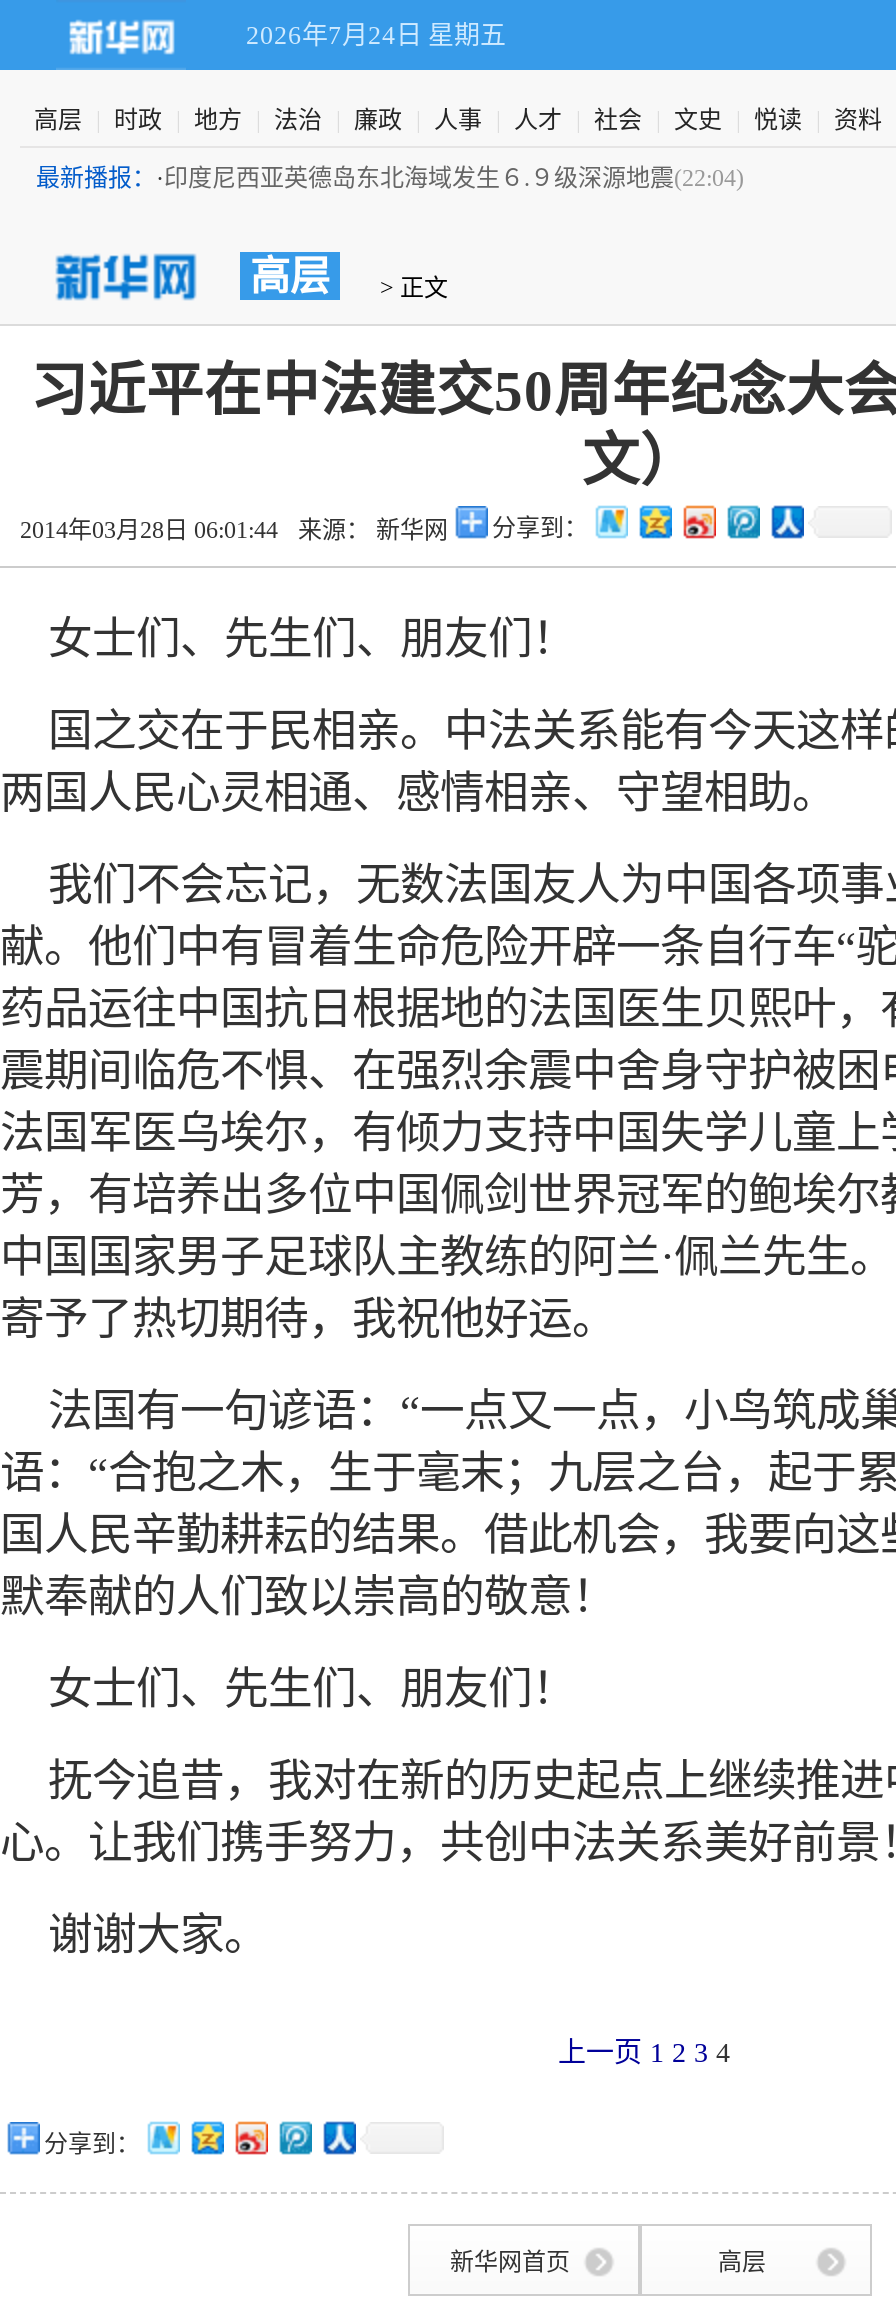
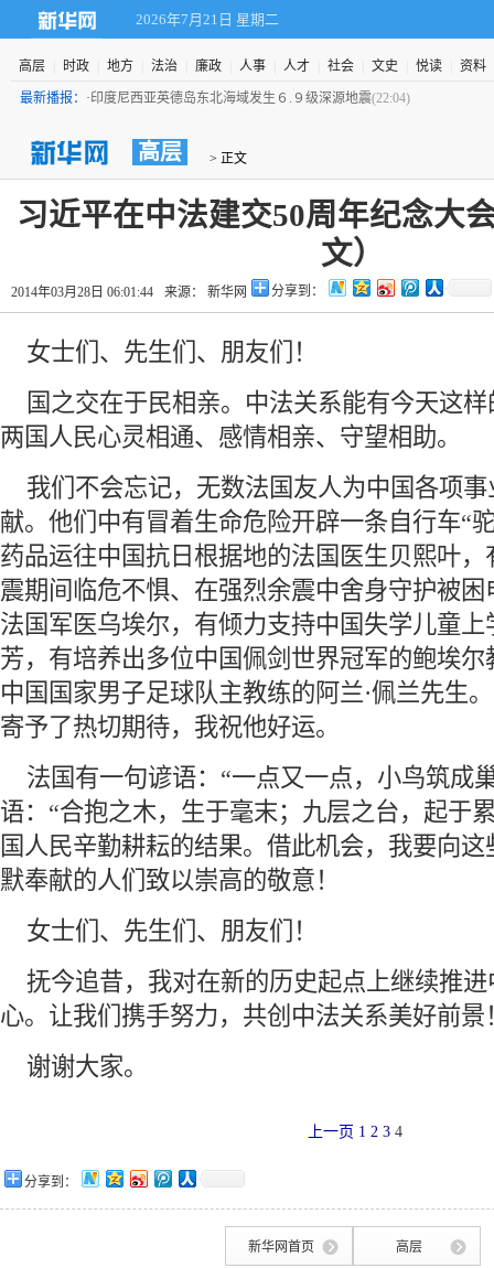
[246,20,506,50] 2026年7月24日 星期五 -> [136,11,279,28] 2026年7月21日 星期二

